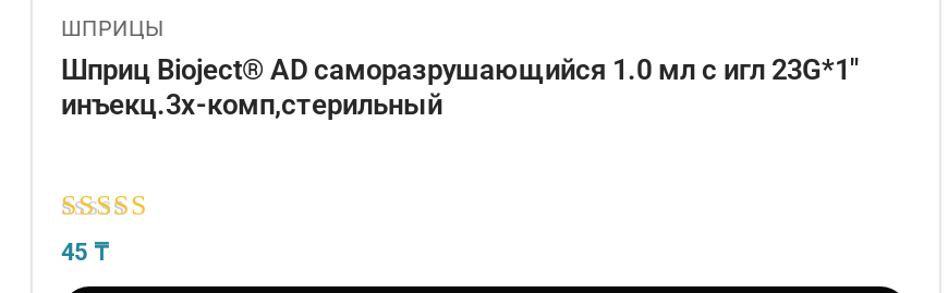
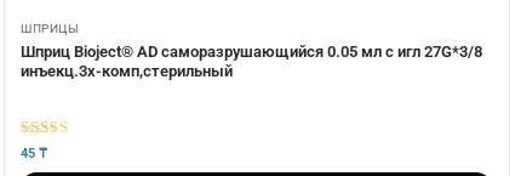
[61,54,859,87] Шприц Bioject® AD саморазрушающийся 1.0 мл с игл 23G*1″ -> [21,43,482,61] Шприц Bioject® AD саморазрушающийся 0.05 мл с игл 27G*3/8

